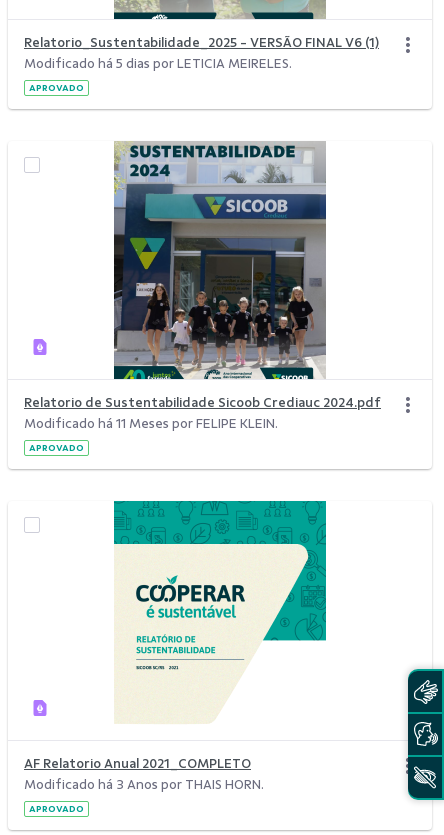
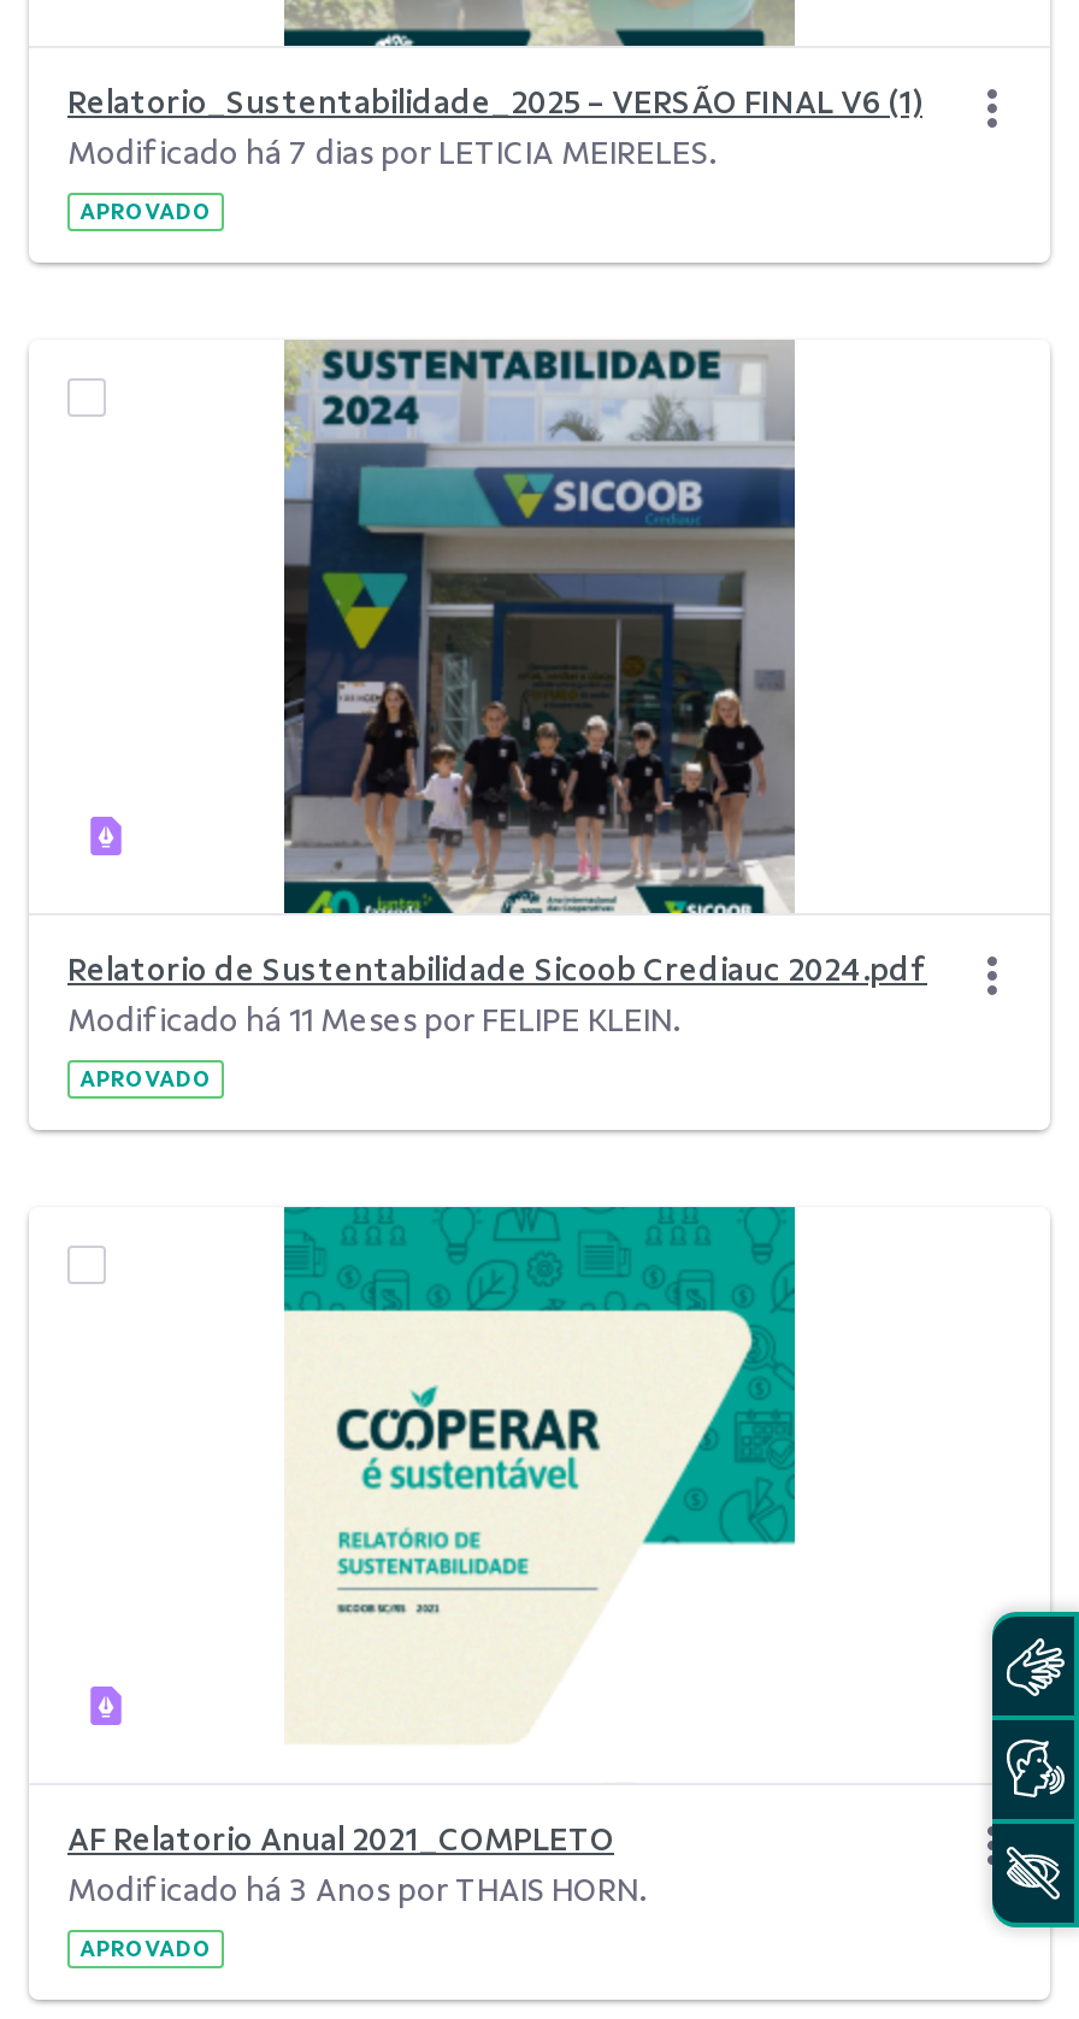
[24,56,292,71] Modificado há 5 dias por LETICIA MEIRELES. -> [67,135,715,171] Modificado há 7 dias por LETICIA MEIRELES.

